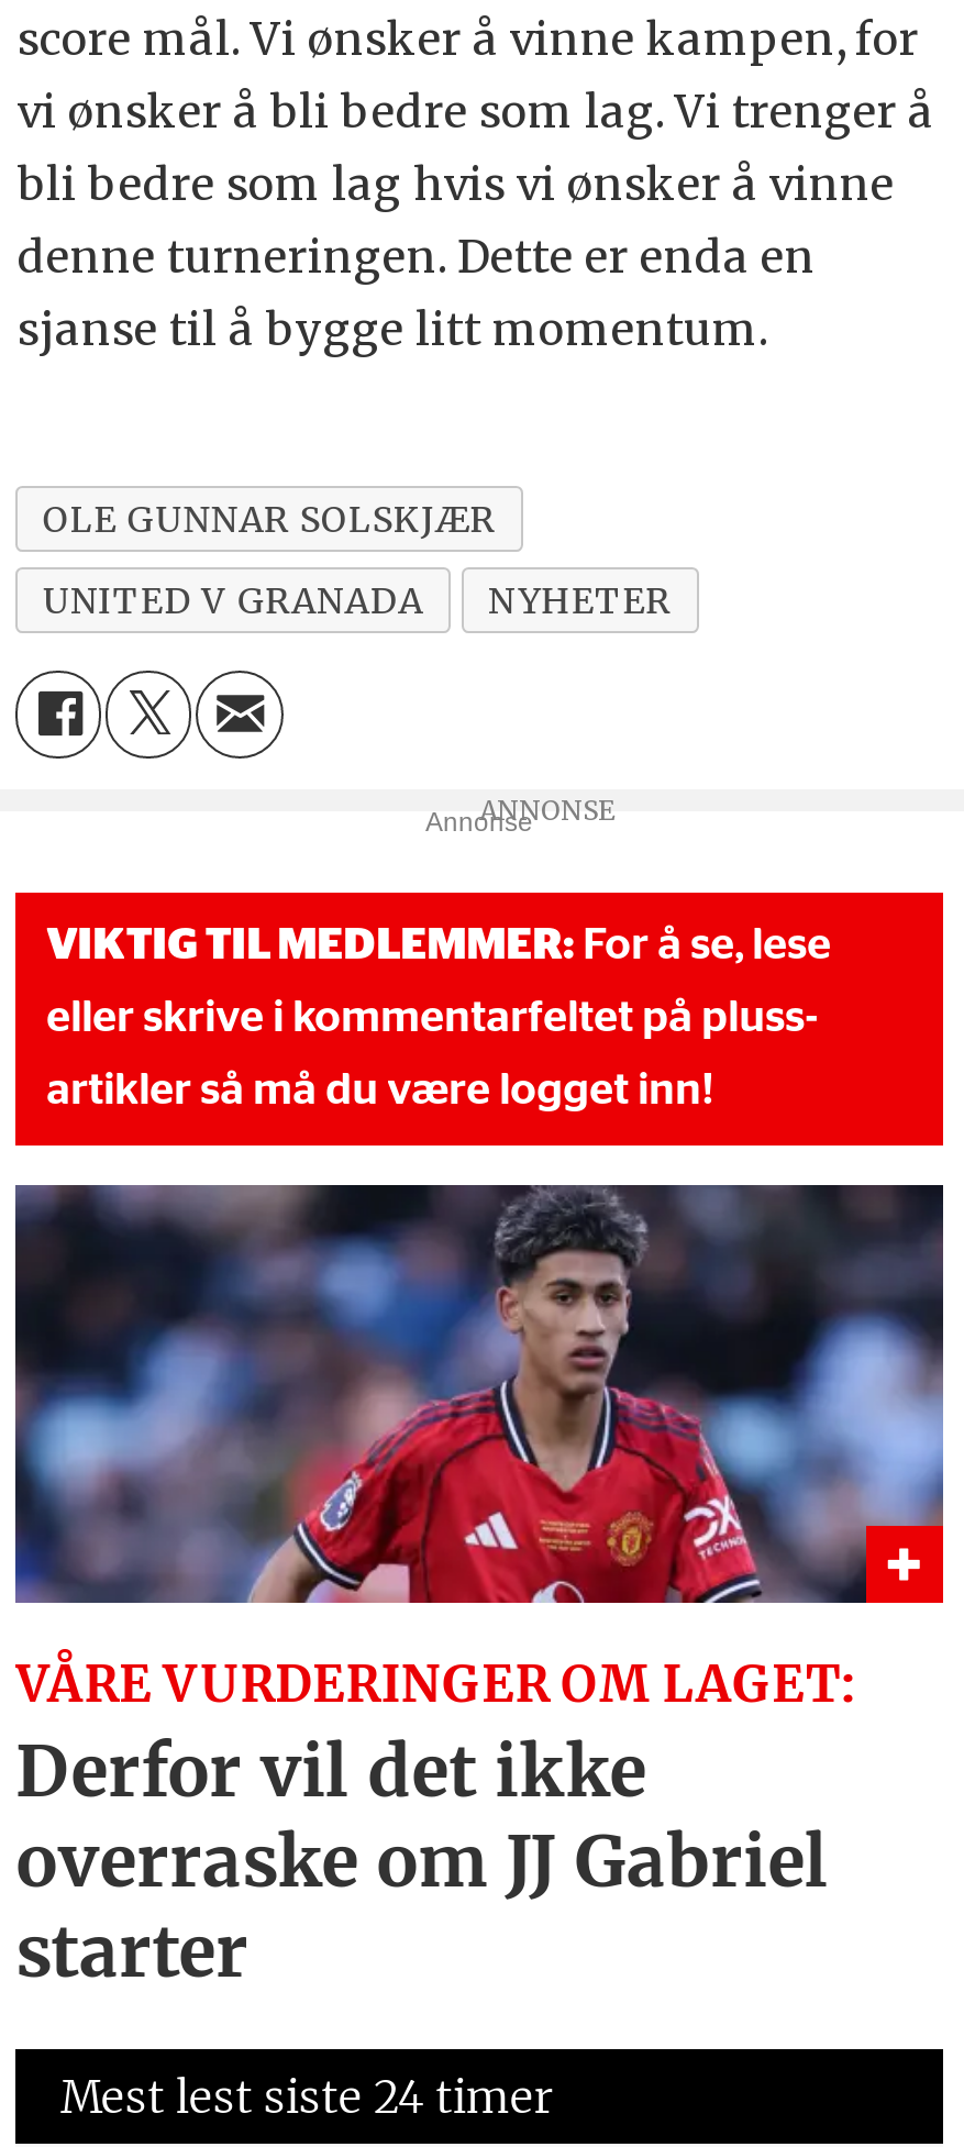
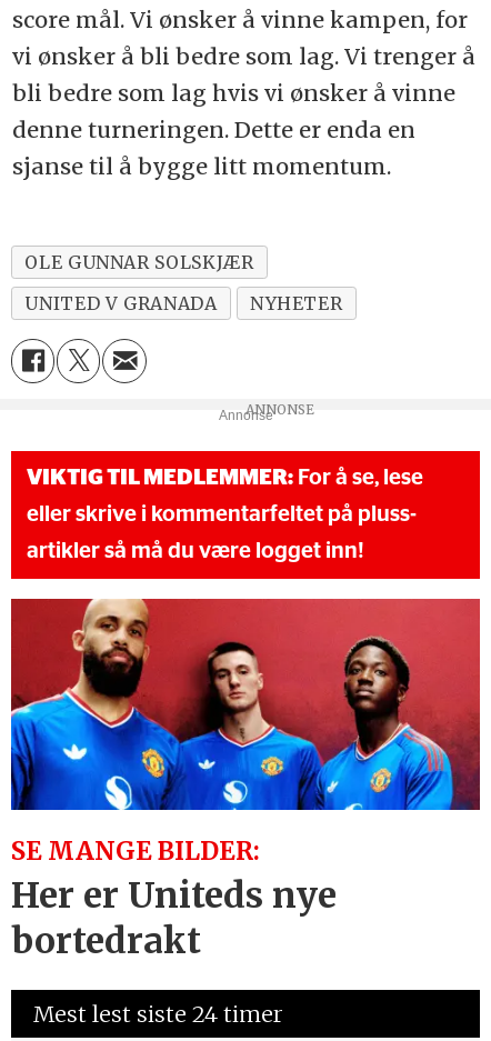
[13,1183,945,1997] [image] | VÅRE VURDERINGER OM LAGET: | Derfor vil det ikke | overraske om JJ Gabriel | starter -> [10,598,481,963] [image] | SE MANGE BILDER: | Her er Uniteds nye | bortedrakt

